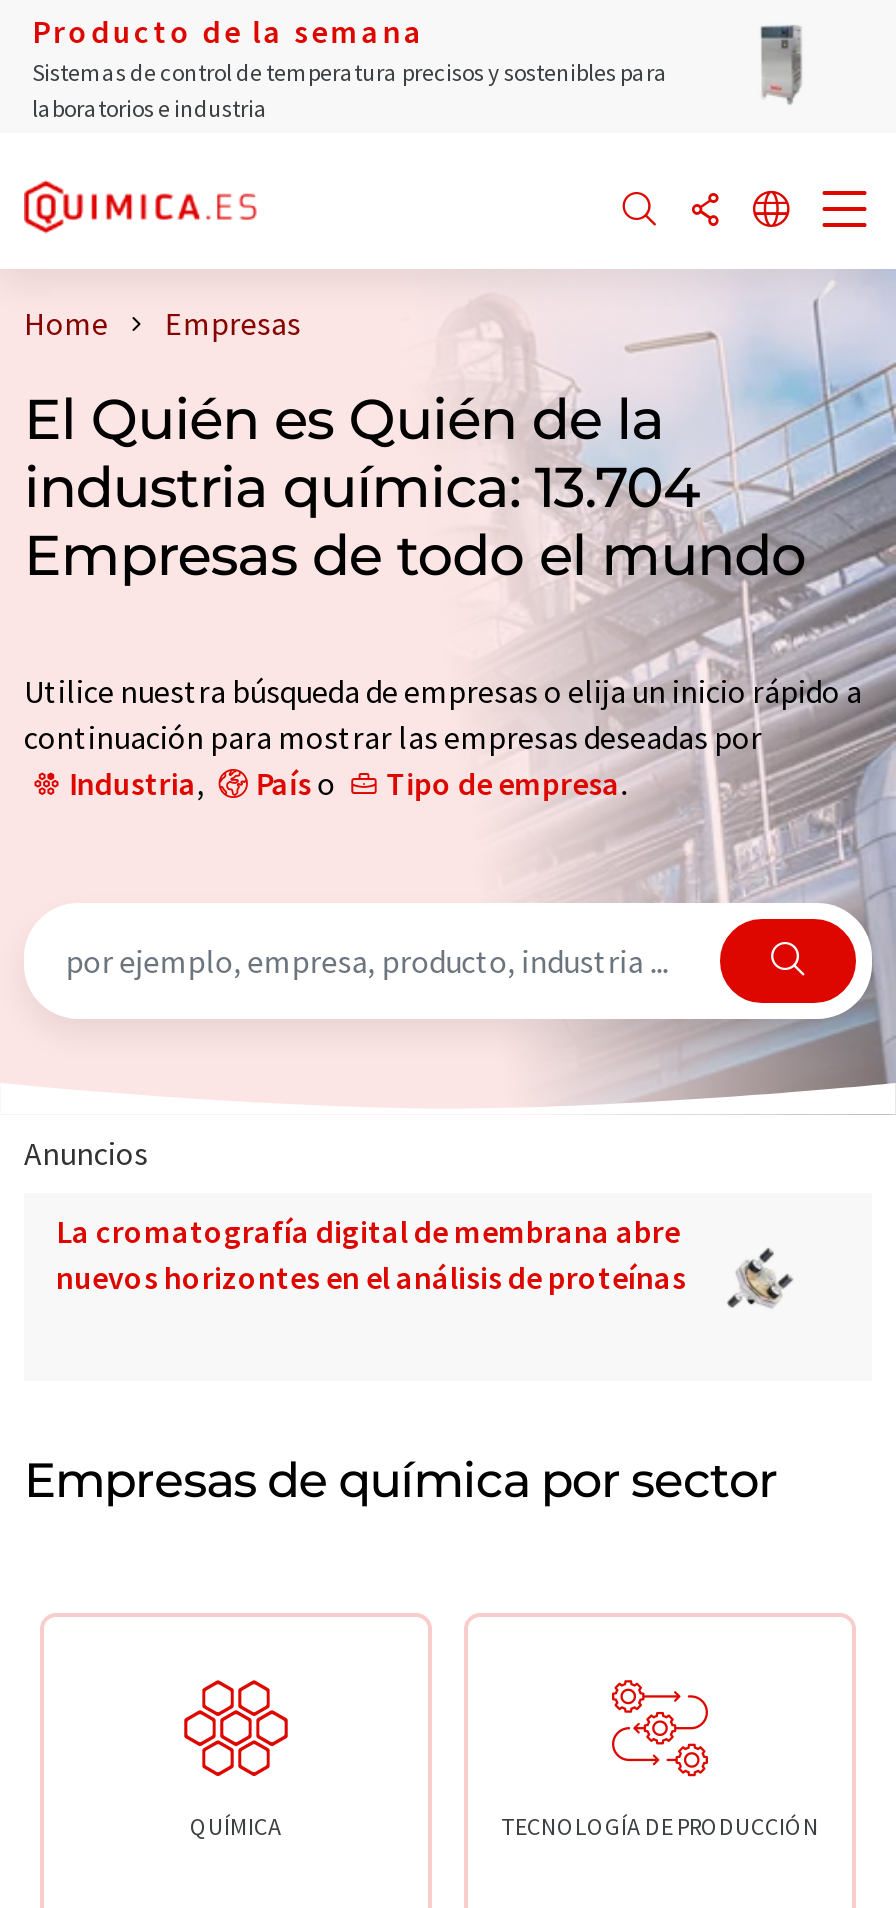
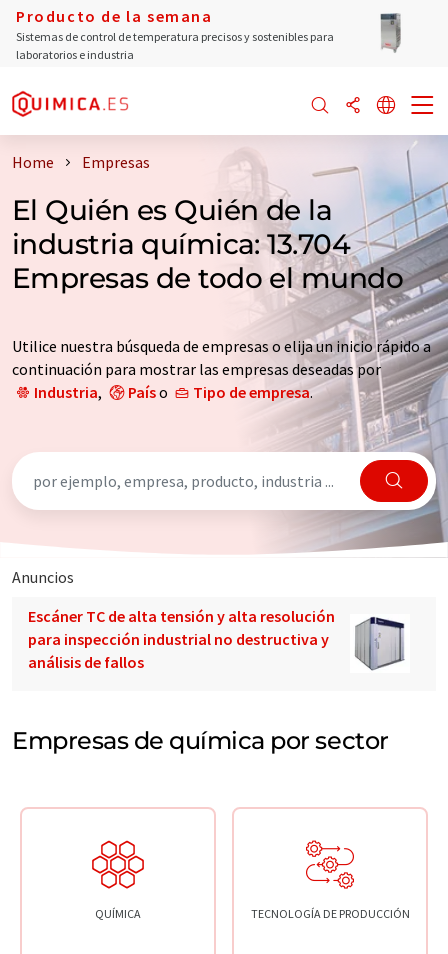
[56,1210,808,1339] [image] | La cromatografía digital de membrana abre | nuevos horizontes en el análisis de proteínas -> [28,606,405,672] [image] | Escáner TC de alta tensión y alta resolución | para inspección industrial no destructiva y | análisis de fallos

